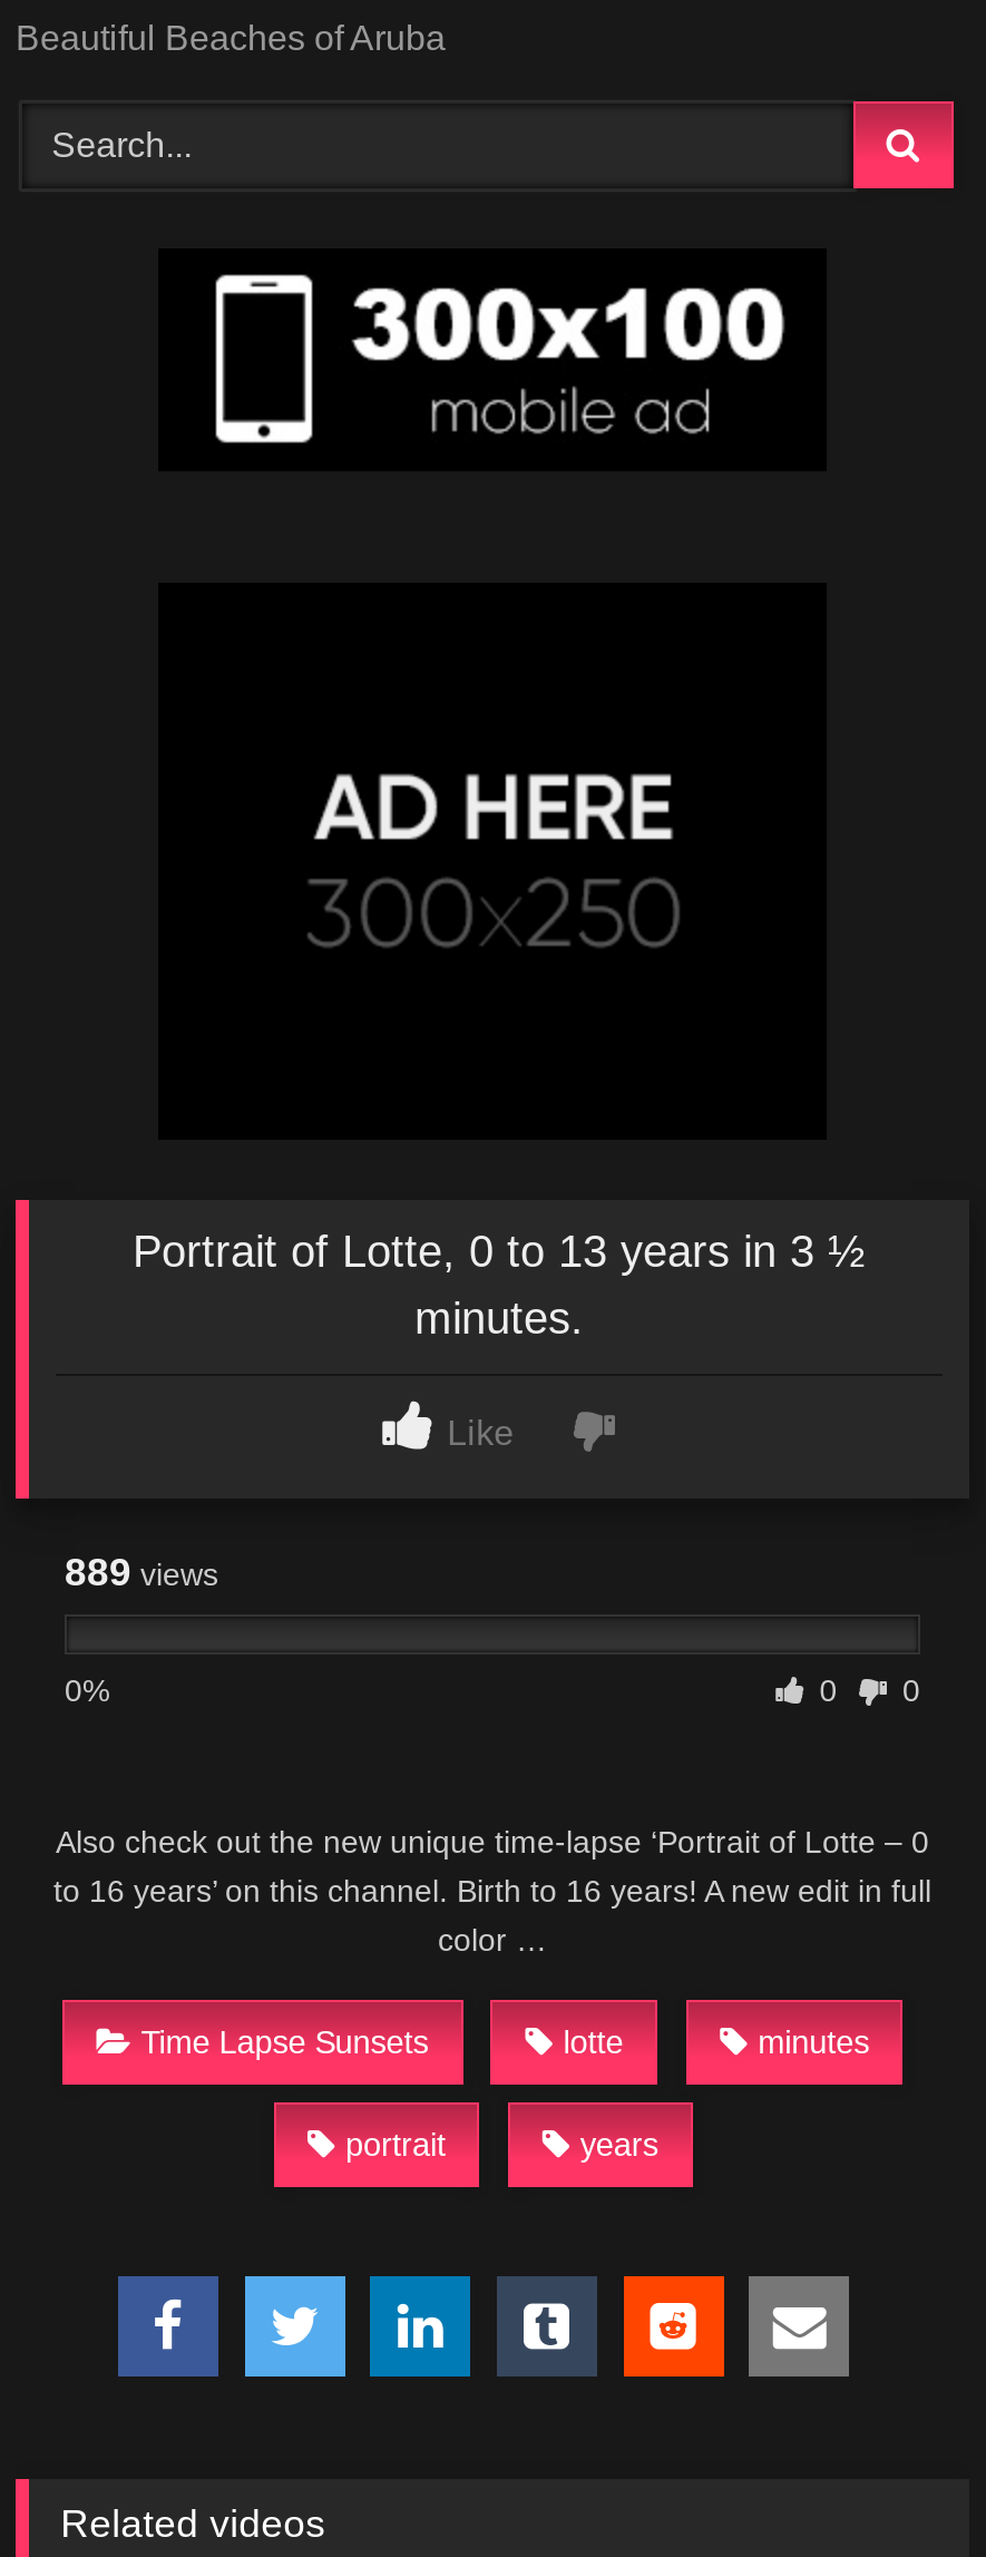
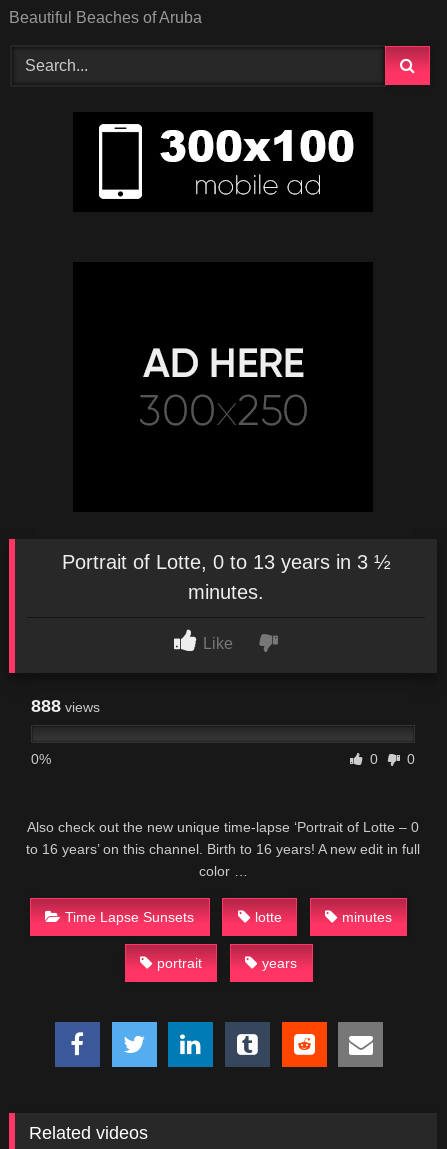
[65,1551,218,1595] 889 views -> [31,696,100,716] 888 views

